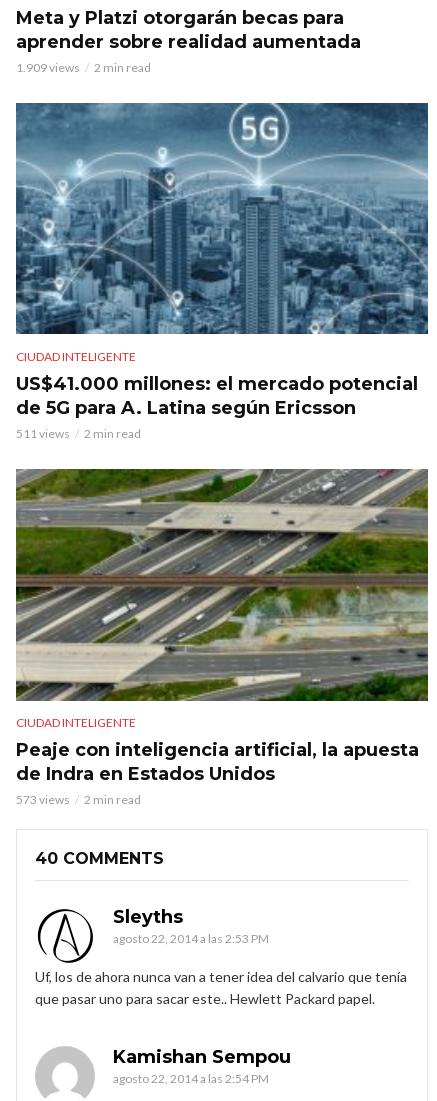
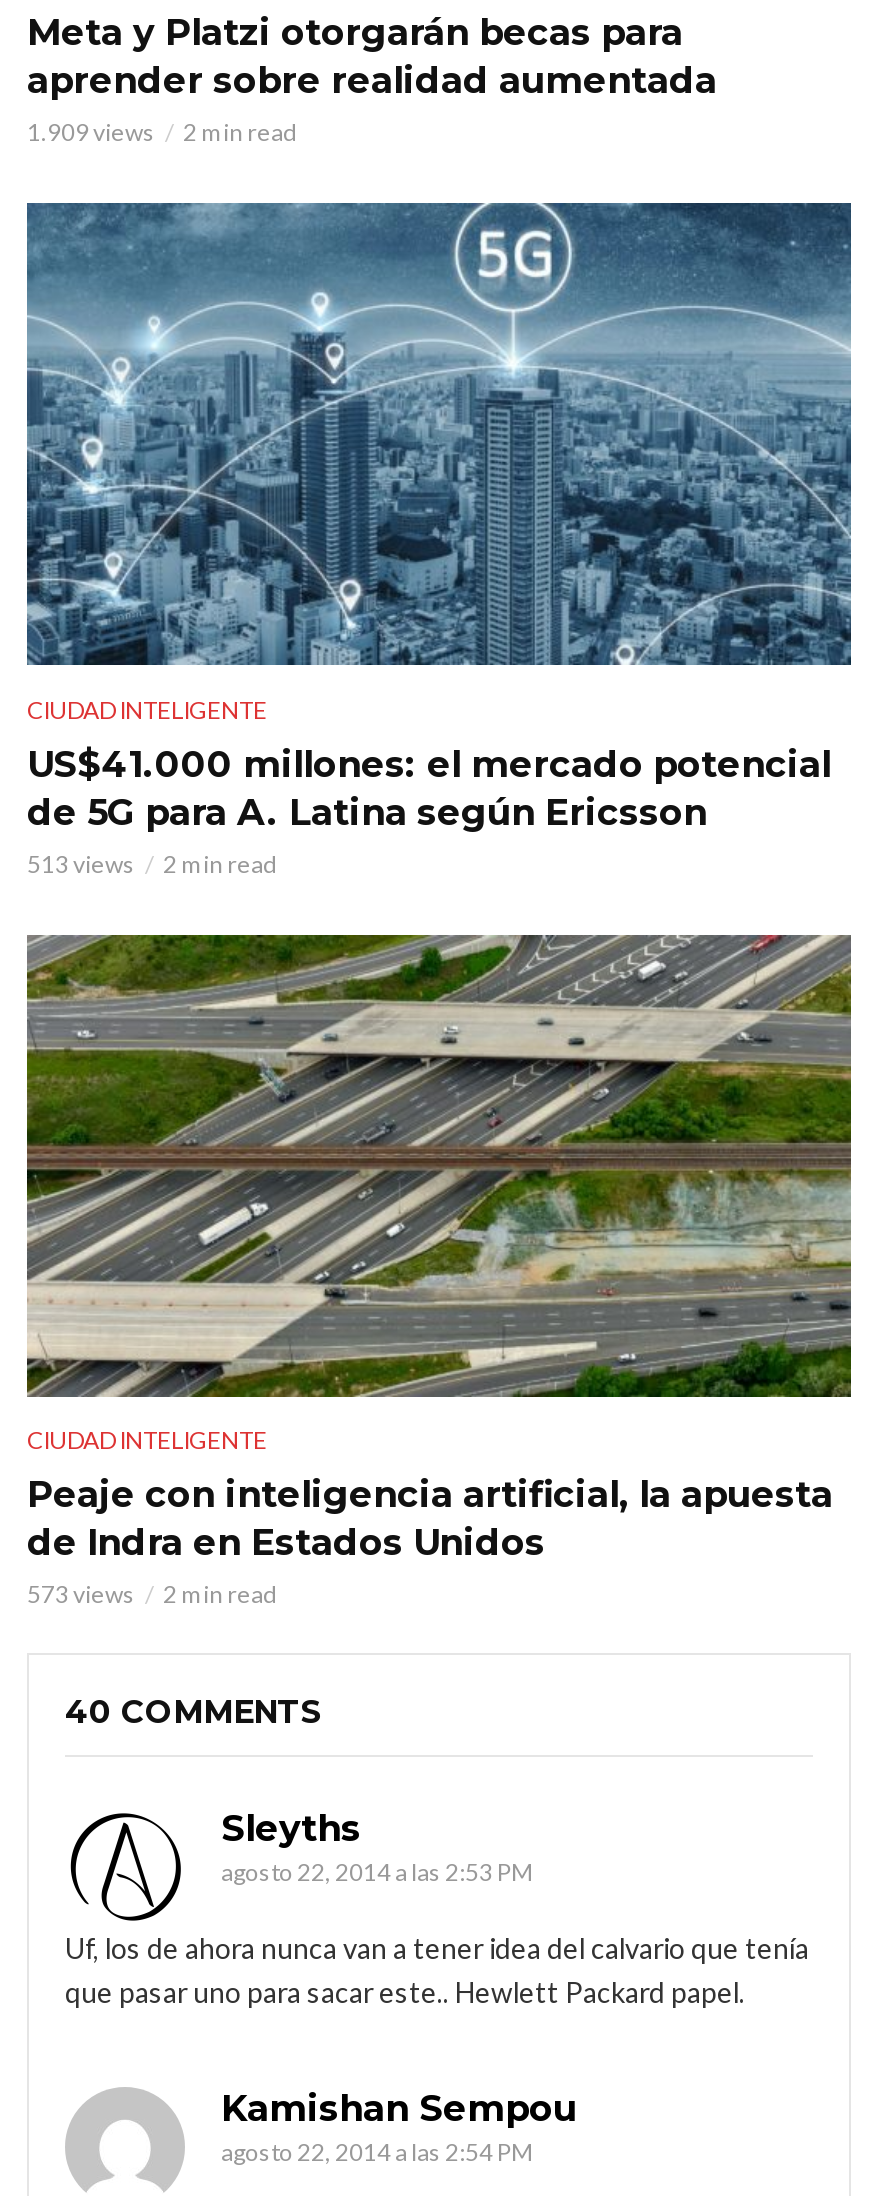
[16,426,141,441] 511 views 2 min read -> [27,848,277,878] 513 views 2 min read

